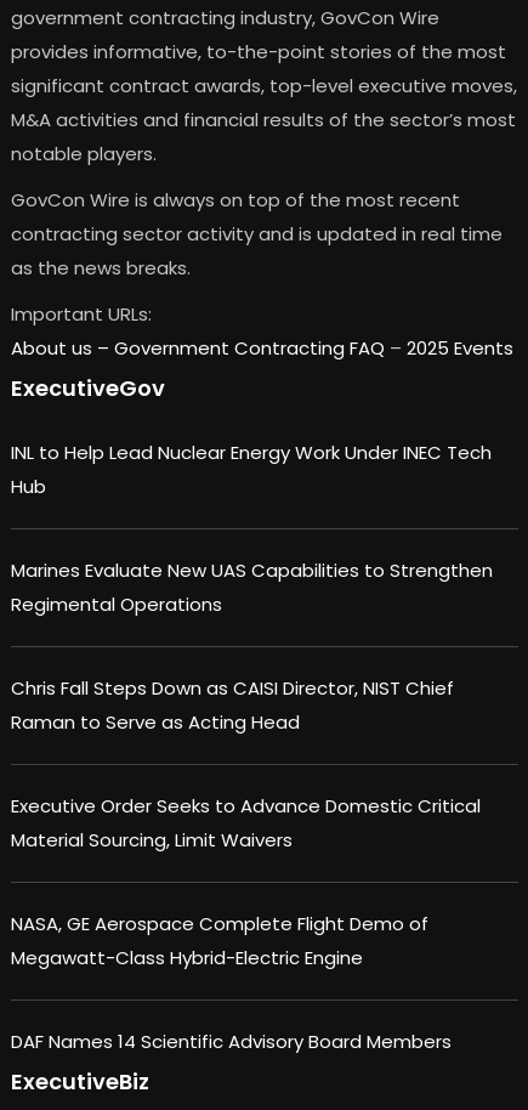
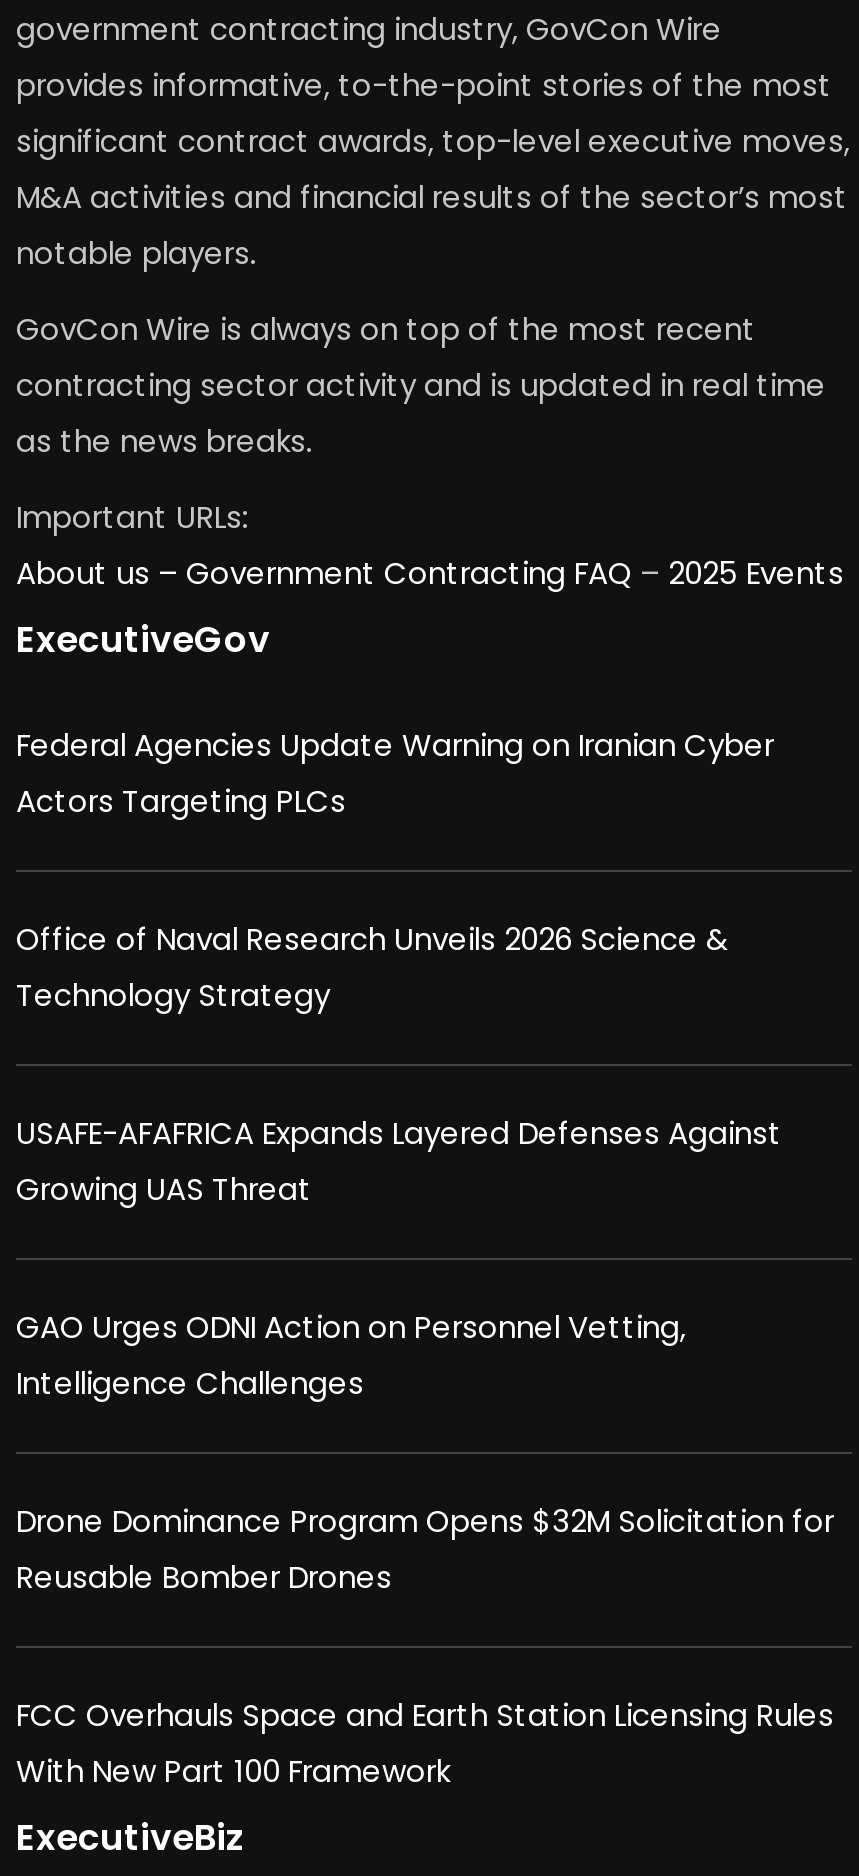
[11,440,492,500] INL to Help Lead Nuclear Energy Work Under INEC Tech | Hub -> [16,725,774,823] Federal Agencies Update Warning on Iranian Cyber | Actors Targeting PLCs
[11,558,493,617] Marines Evaluate New UAS Capabilities to Strengthen | Regimental Operations -> [16,919,728,1017] Office of Naval Research Unveils 2026 Science & | Technology Strategy
[11,676,454,735] Chris Fall Steps Down as CAISI Director, NIST Chief | Raman to Serve as Acting Head -> [16,1113,782,1211] USAFE-AFAFRICA Expands Layered Defenses Against | Growing UAS Threat
[11,793,481,853] Executive Order Seeks to Advance Domestic Critical | Material Sourcing, Limit Waivers -> [16,1307,686,1405] GAO Urges ODNI Action on Personnel Vetting, | Intelligence Challenges
[11,911,428,971] NASA, GE Aerospace Complete Flight Demo of | Megawatt-Class Hybrid-Electric Engine -> [16,1501,834,1599] Drone Dominance Program Opens $32M Solicitation for | Reusable Bomber Drones
[11,1029,452,1054] DAF Names 14 Scientific Advisory Board Members -> [16,1695,834,1793] FCC Overhauls Space and Earth Station Licensing Rules | With New Part 100 Framework

